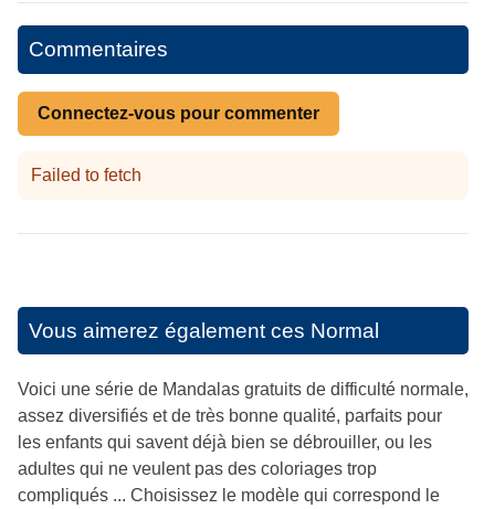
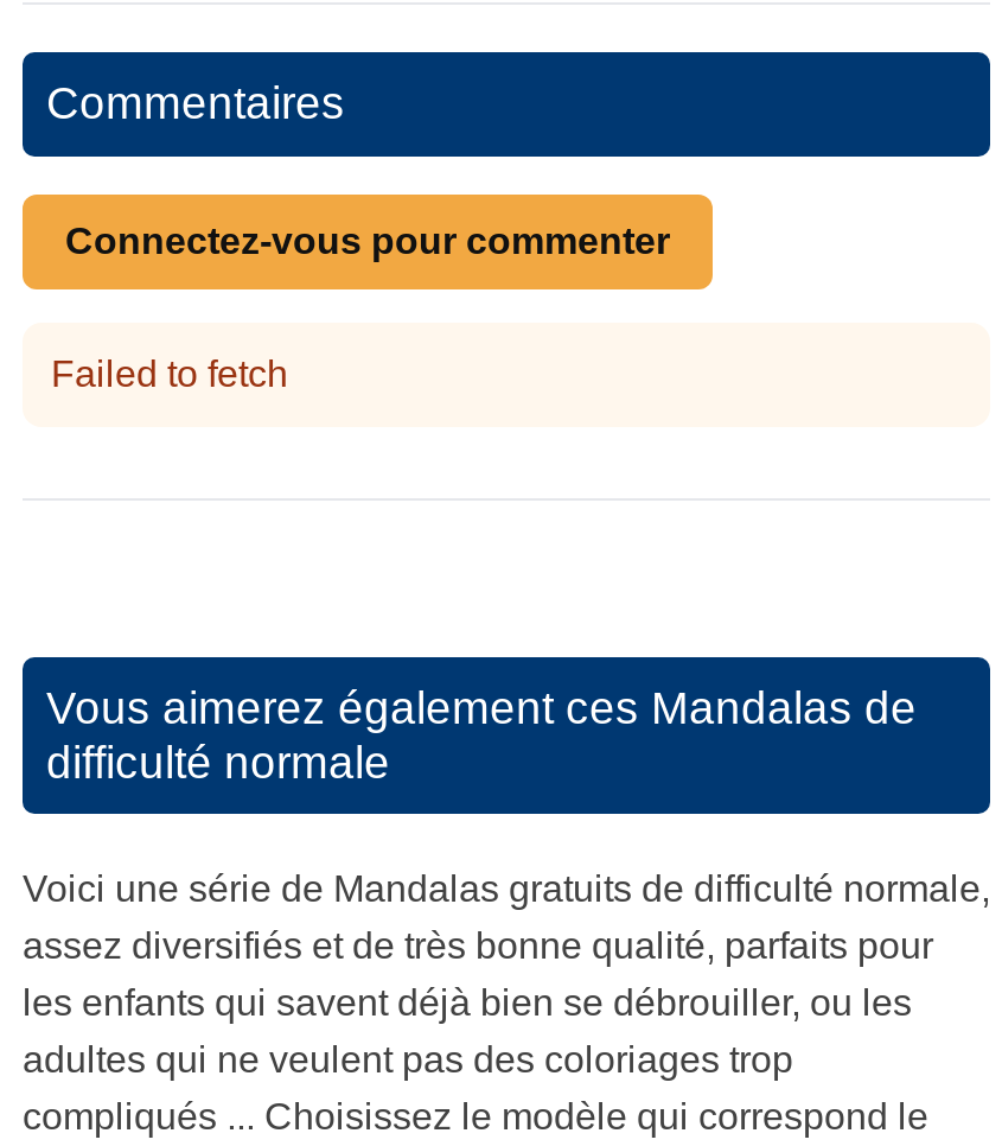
[29,320,379,343] Vous aimerez également ces Normal -> [46,685,917,789] Vous aimerez également ces Mandalas de | difficulté normale

